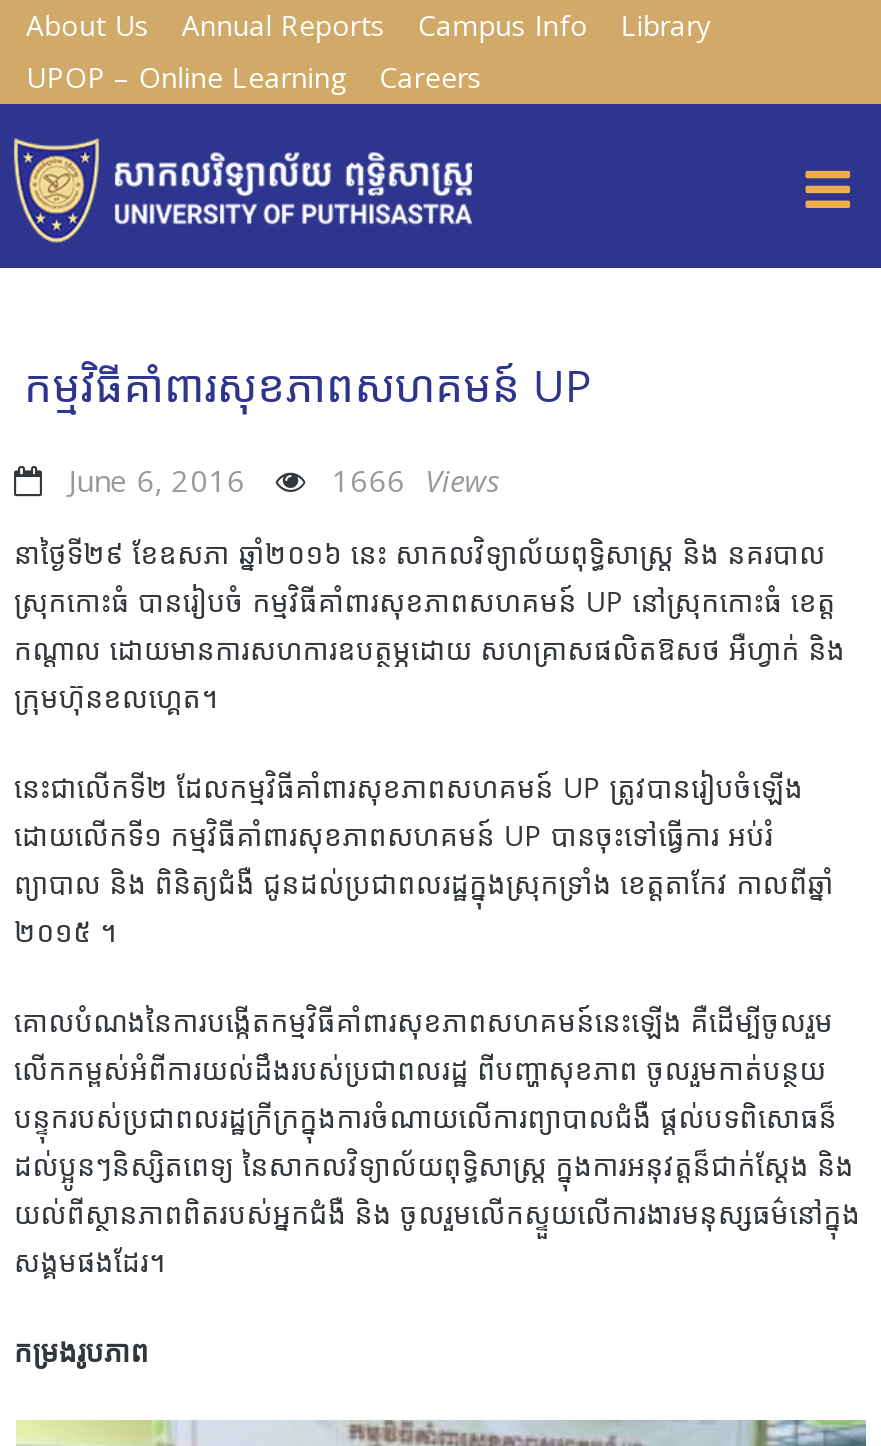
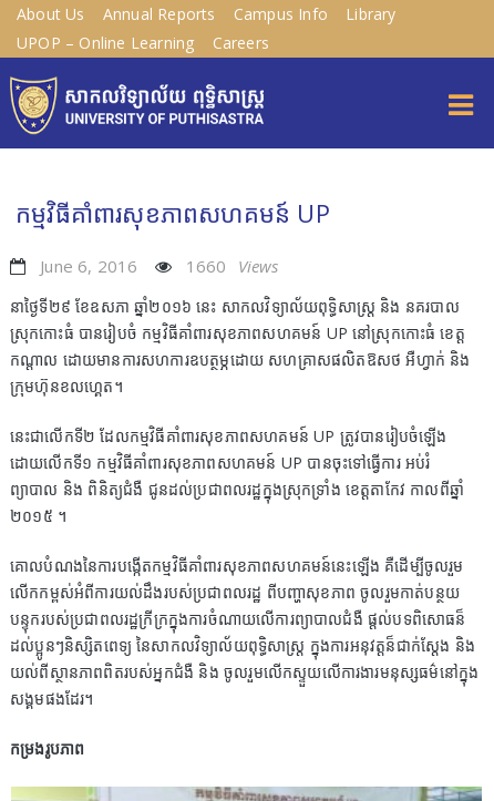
[332,460,499,500] 1666 Views -> [186,255,279,277] 1660 Views

